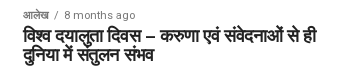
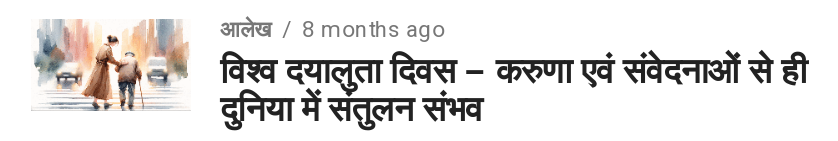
none -> [33,17,191,113] [image]

